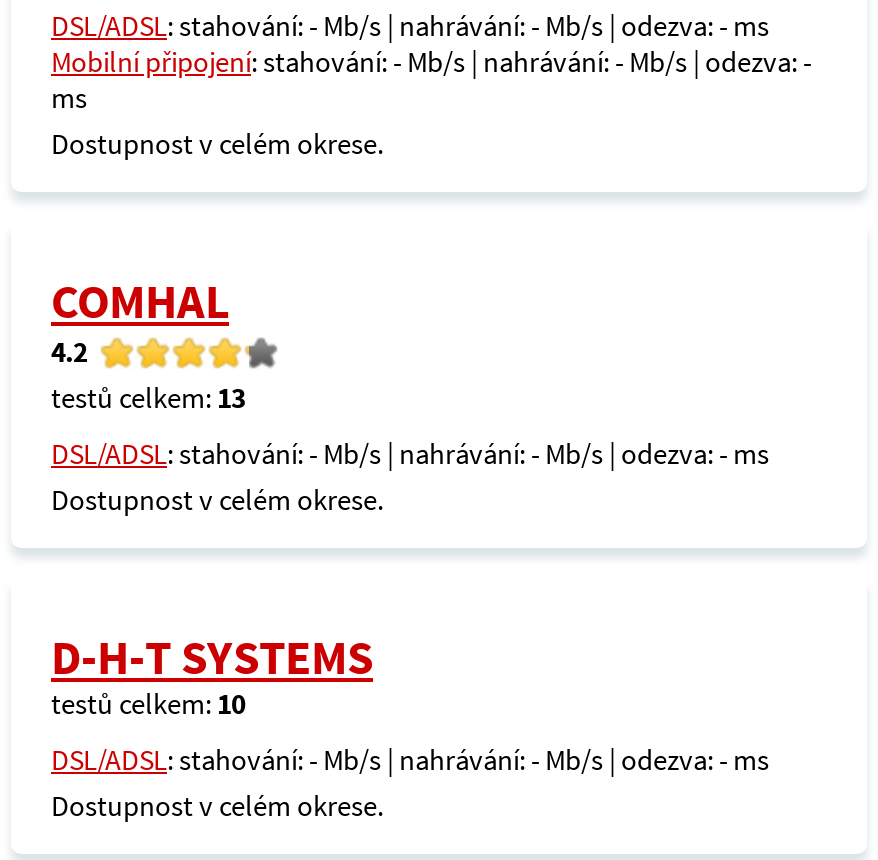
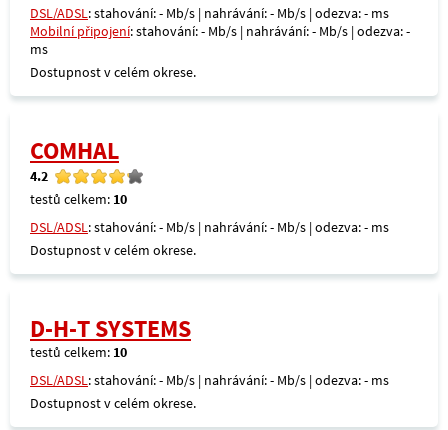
[51,380,245,416] testů celkem: 13 -> [30,190,127,208] testů celkem: 10

